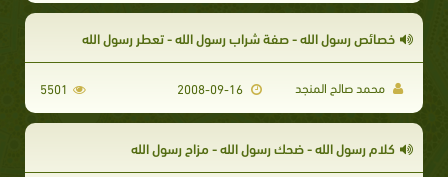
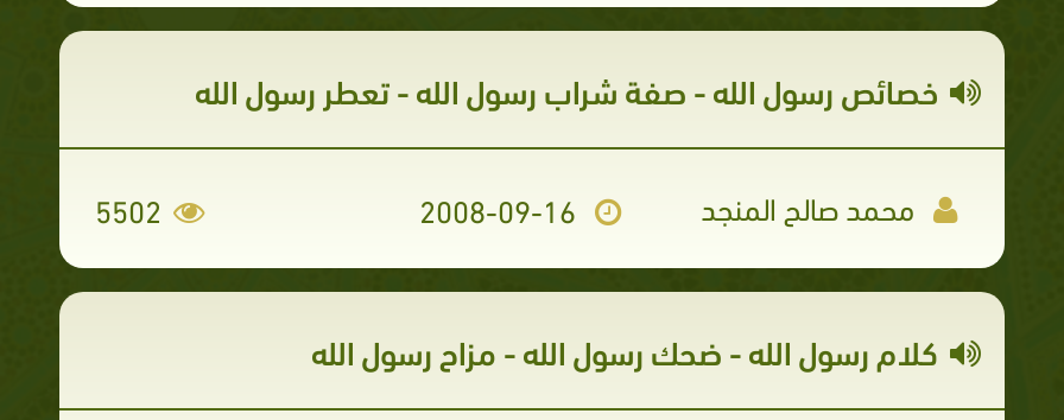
[40,78,68,98] 5501 -> [95,185,161,233] 5502

